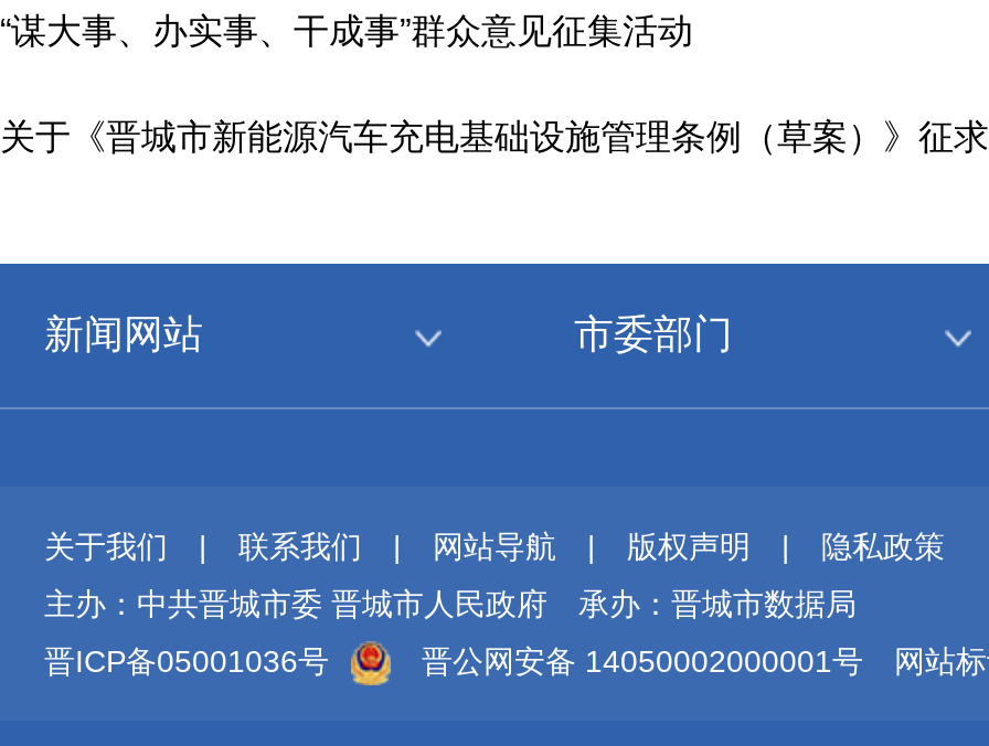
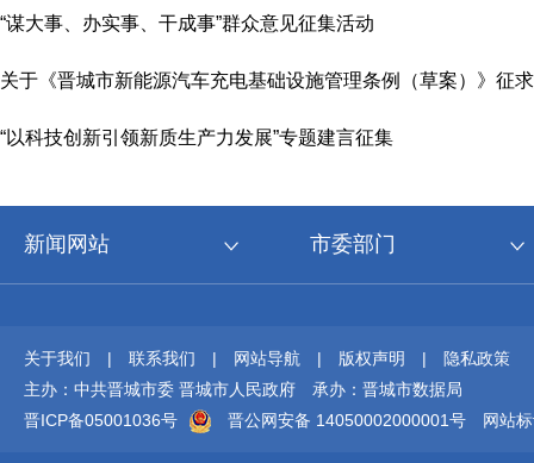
none -> [0,127,393,148] “以科技创新引领新质生产力发展”专题建言征集

